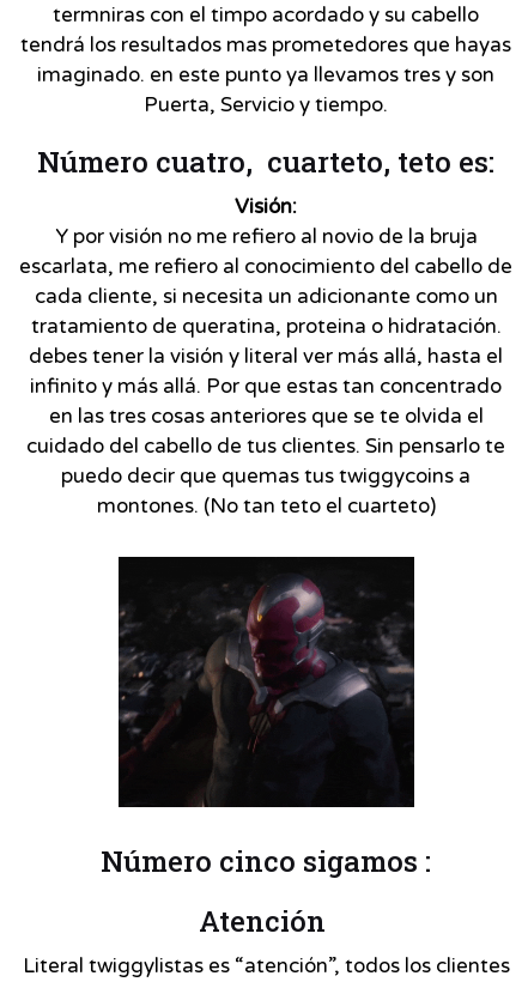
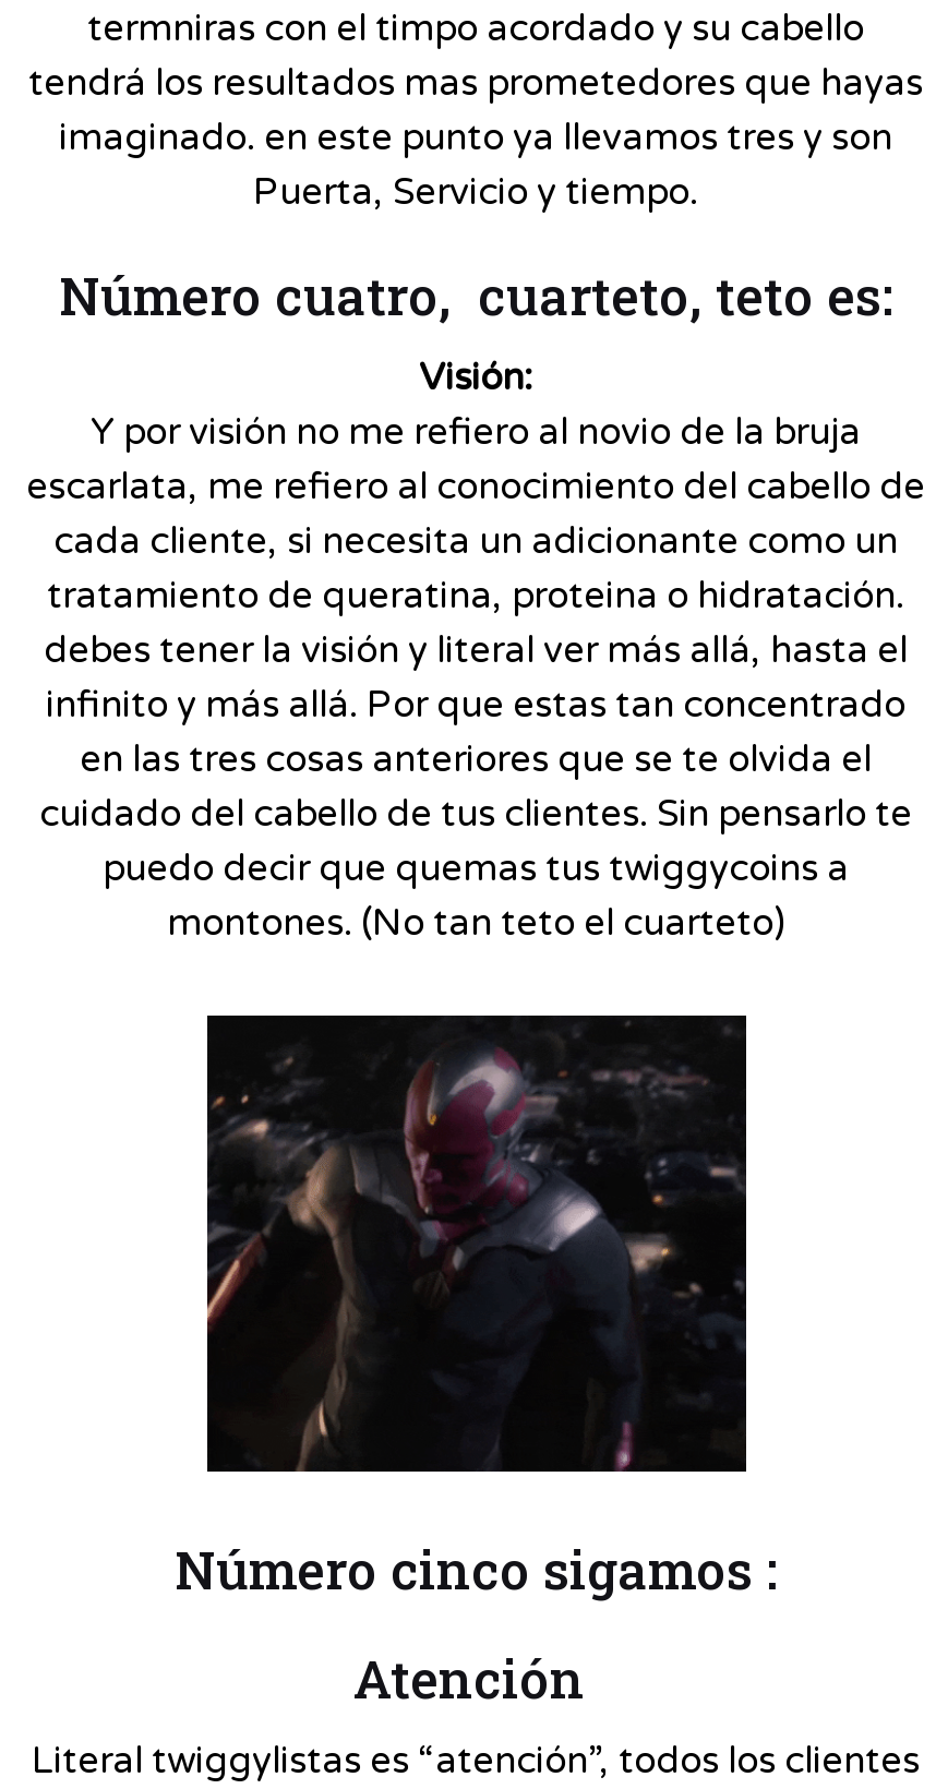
[117,577,414,808] [image] -> [205,1049,744,1475] [image]

